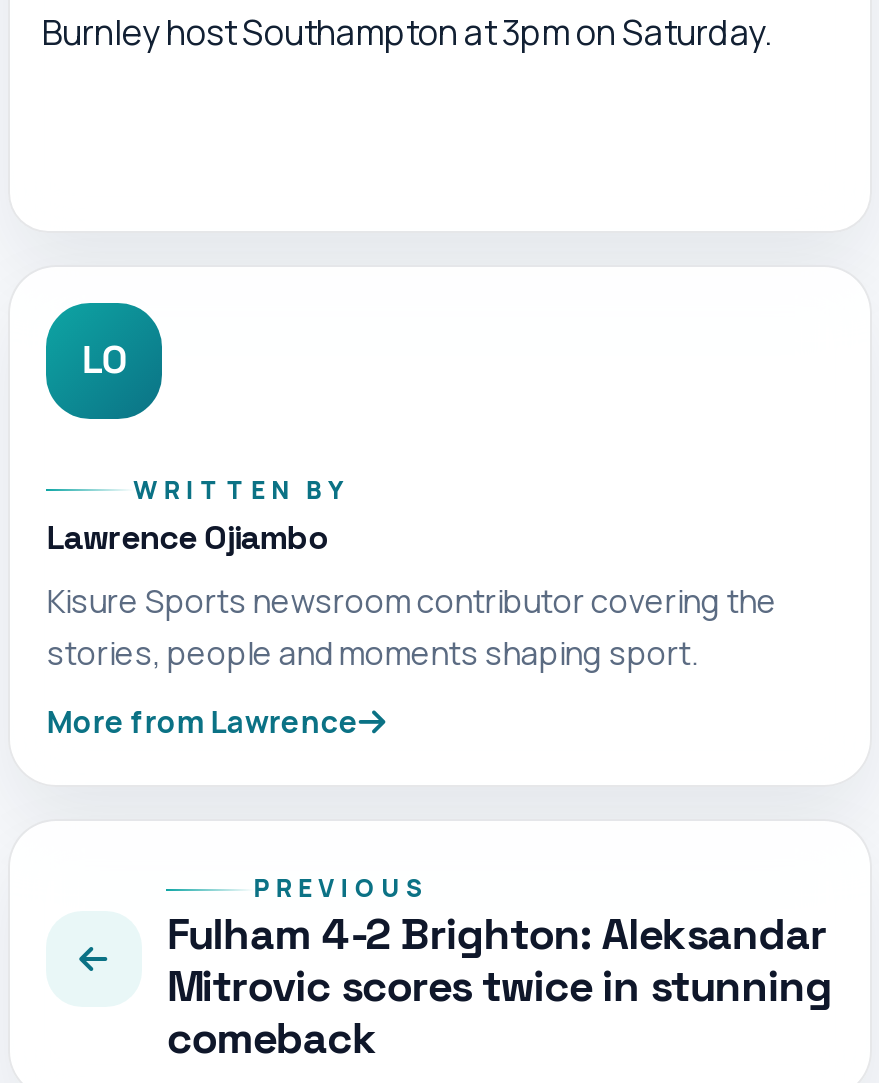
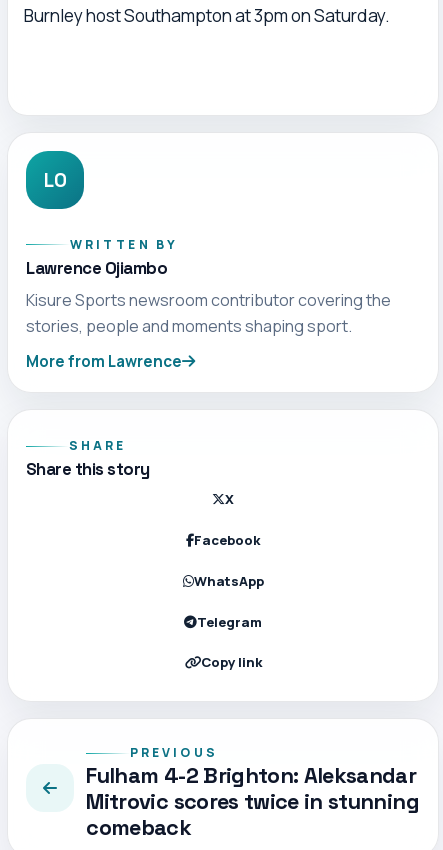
none -> [26,437,263,671] SHARE | Share this story | X | Facebook | WhatsApp | Telegram | Copy link

